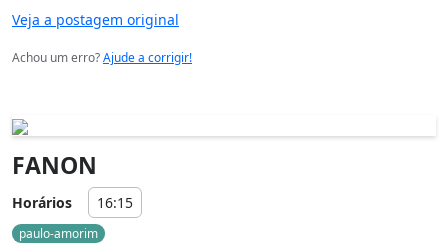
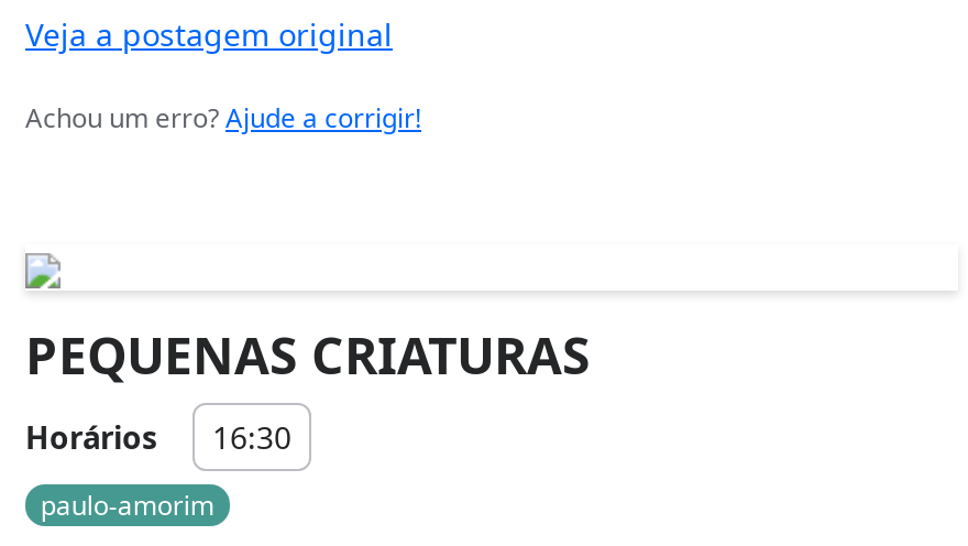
[12,148,97,180] FANON -> [25,318,591,389] PEQUENAS CRIATURAS
[12,192,133,211] Horários 16:15 -> [25,415,291,457] Horários 16:30

